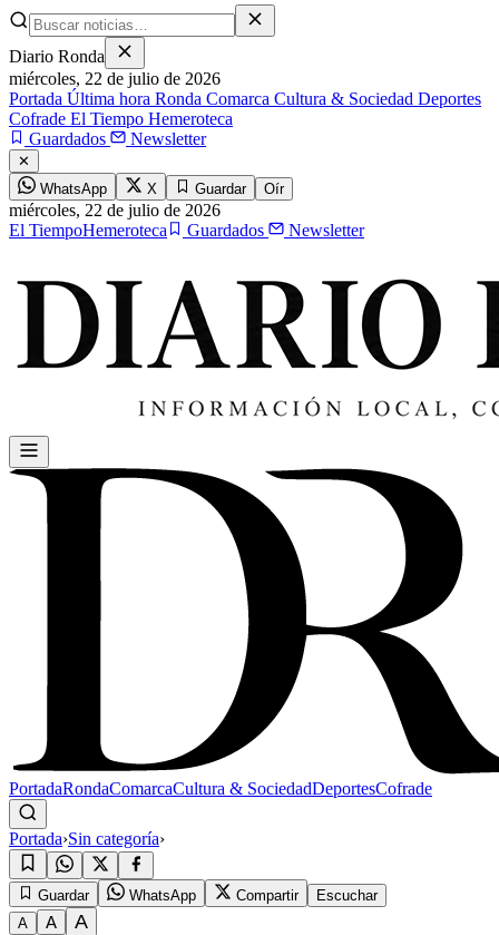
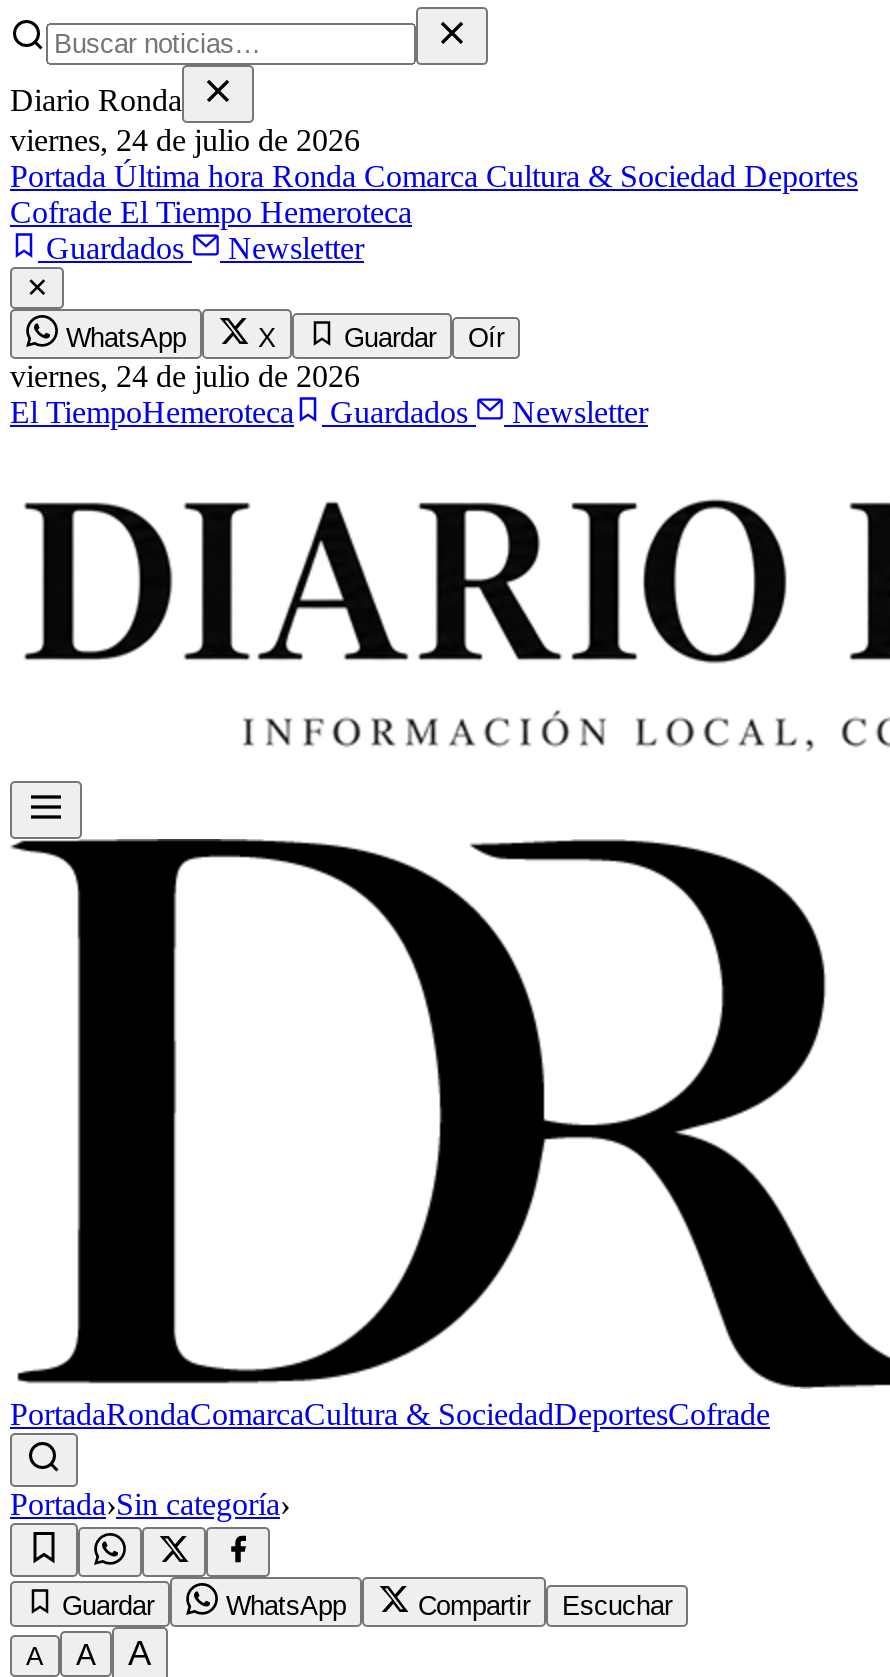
[9,69,221,88] miércoles, 22 de julio de 2026 -> [10,123,360,157] viernes, 24 de julio de 2026
[9,201,221,220] miércoles,22 de julio de 2026 -> [10,359,360,393] viernes,24 de julio de 2026

